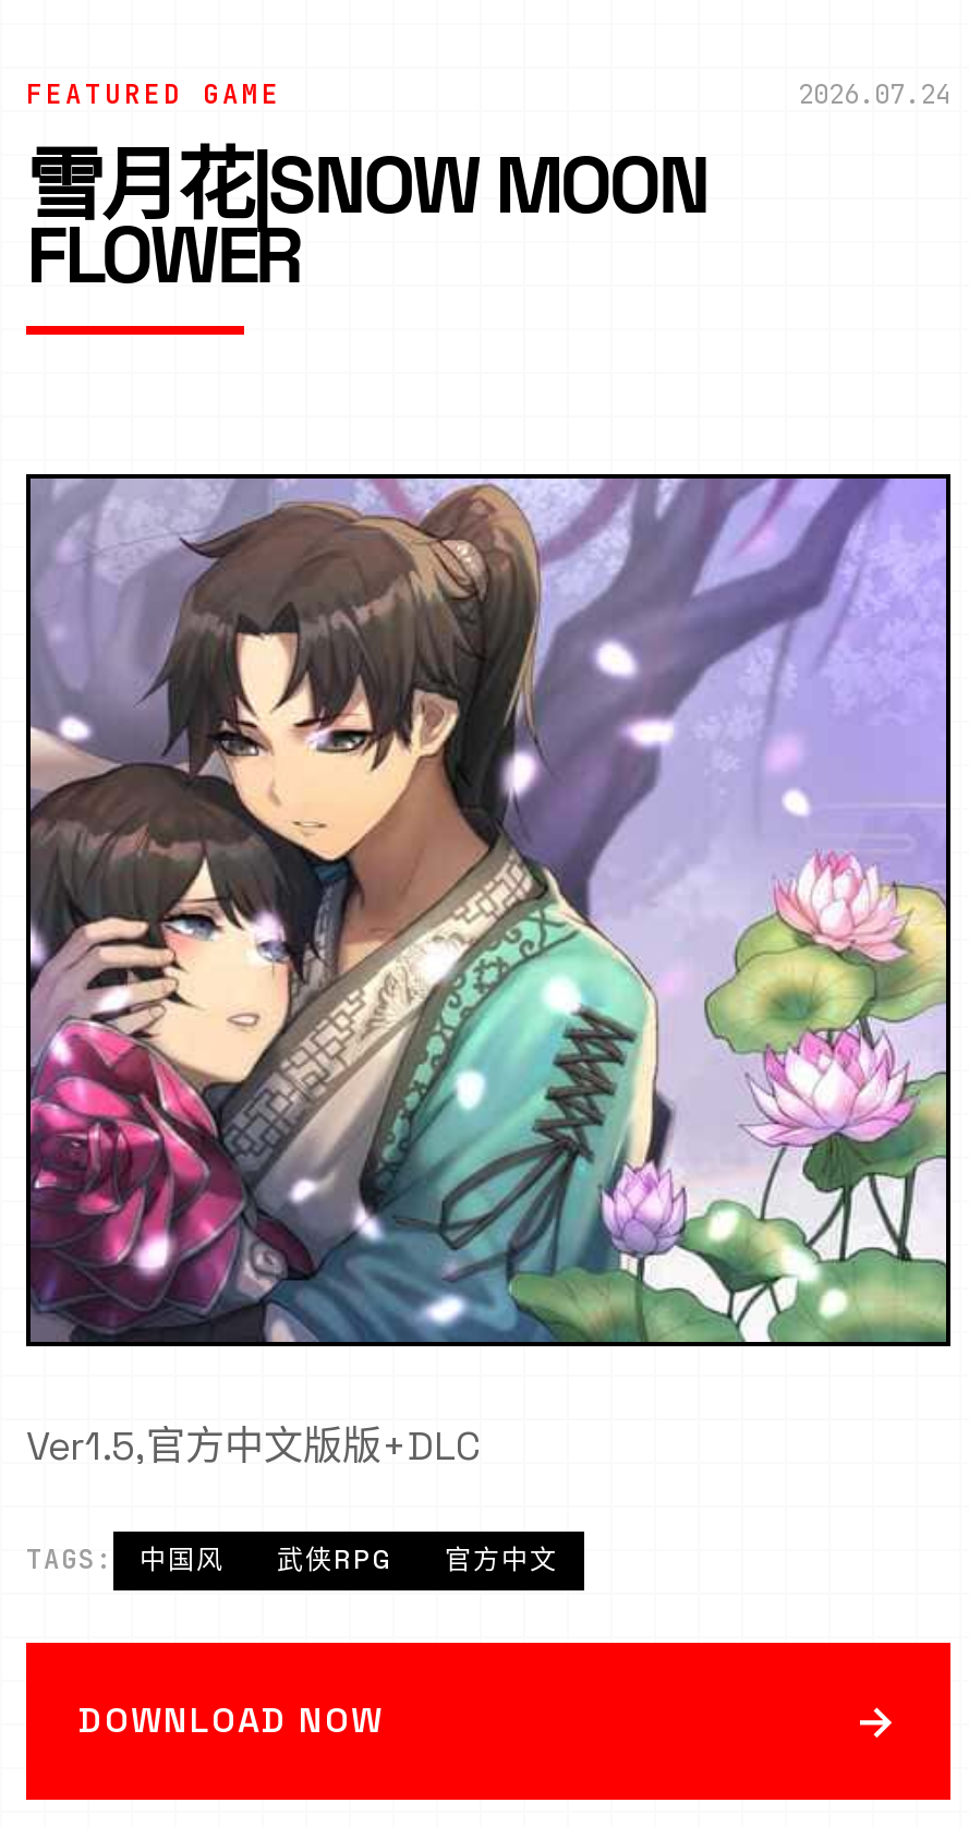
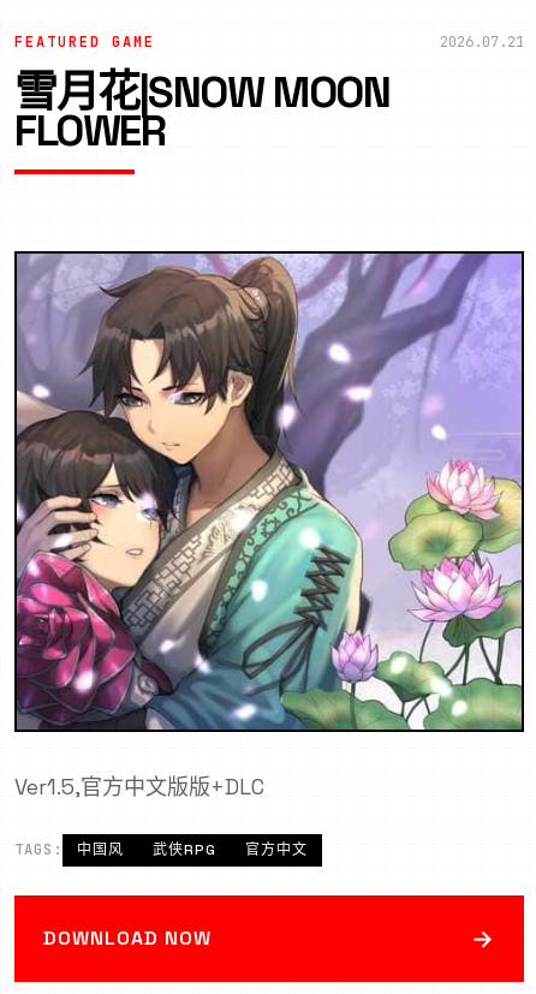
[798,76,950,111] 2026.07.24 -> [440,32,524,51] 2026.07.21

